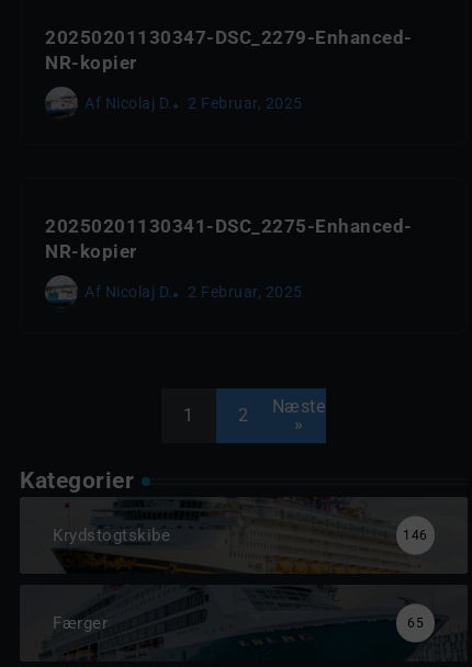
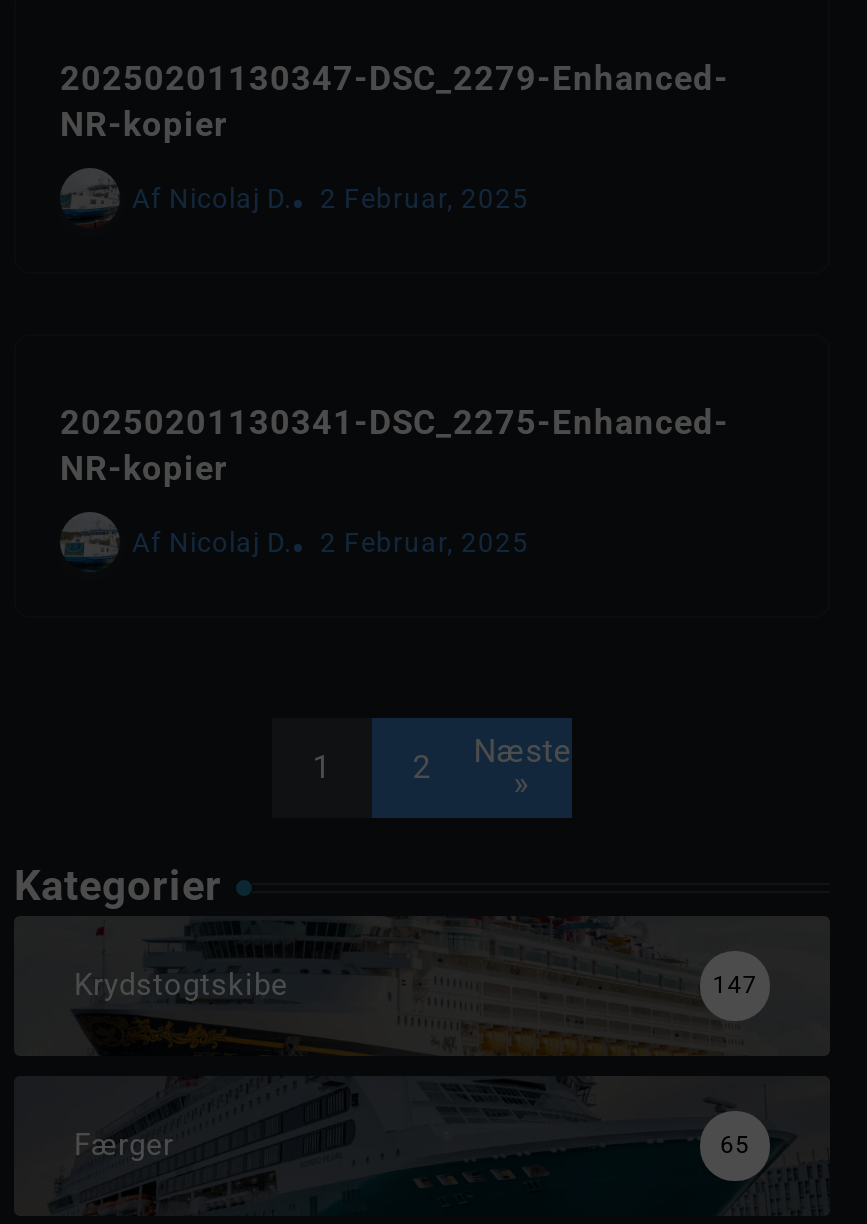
[403,527,428,542] 146 -> [712,971,758,999] 147

